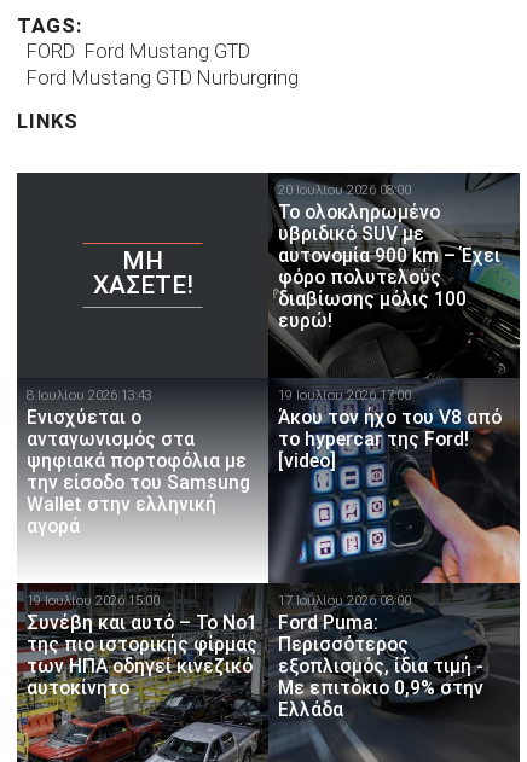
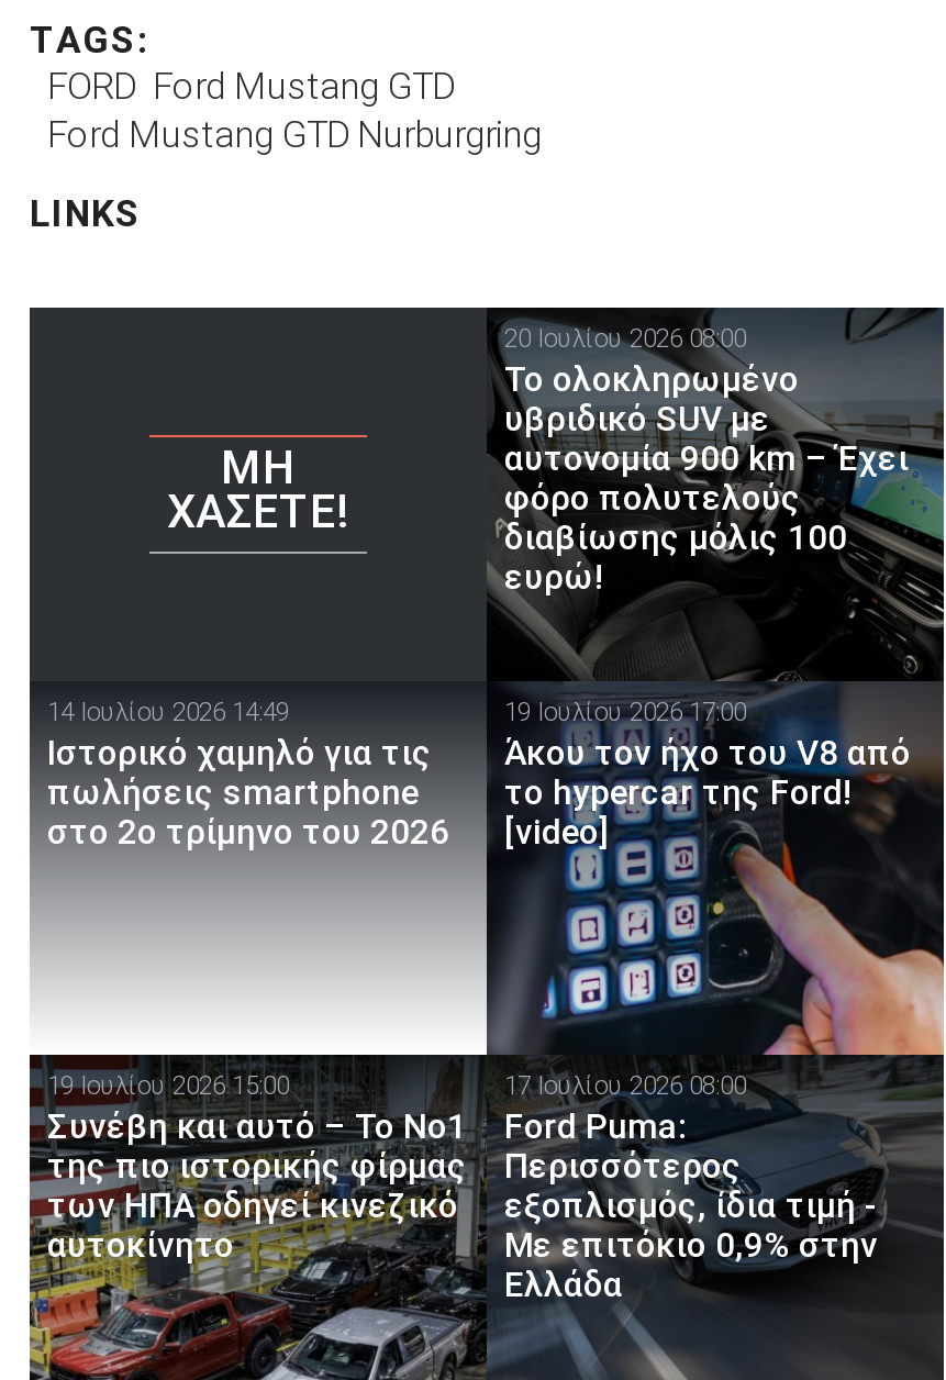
[27,387,250,538] 8 Ιουλίου 2026 13:43 | Ενισχύεται ο | ανταγωνισμός στα | ψηφιακά πορτοφόλια με | την είσοδο του Samsung | Wallet στην ελληνική | αγορά -> [47,697,449,853] 14 Ιουλίου 2026 14:49 | Ιστορικό χαμηλό για τις | πωλήσεις smartphone | στο 2ο τρίμηνο του 2026

